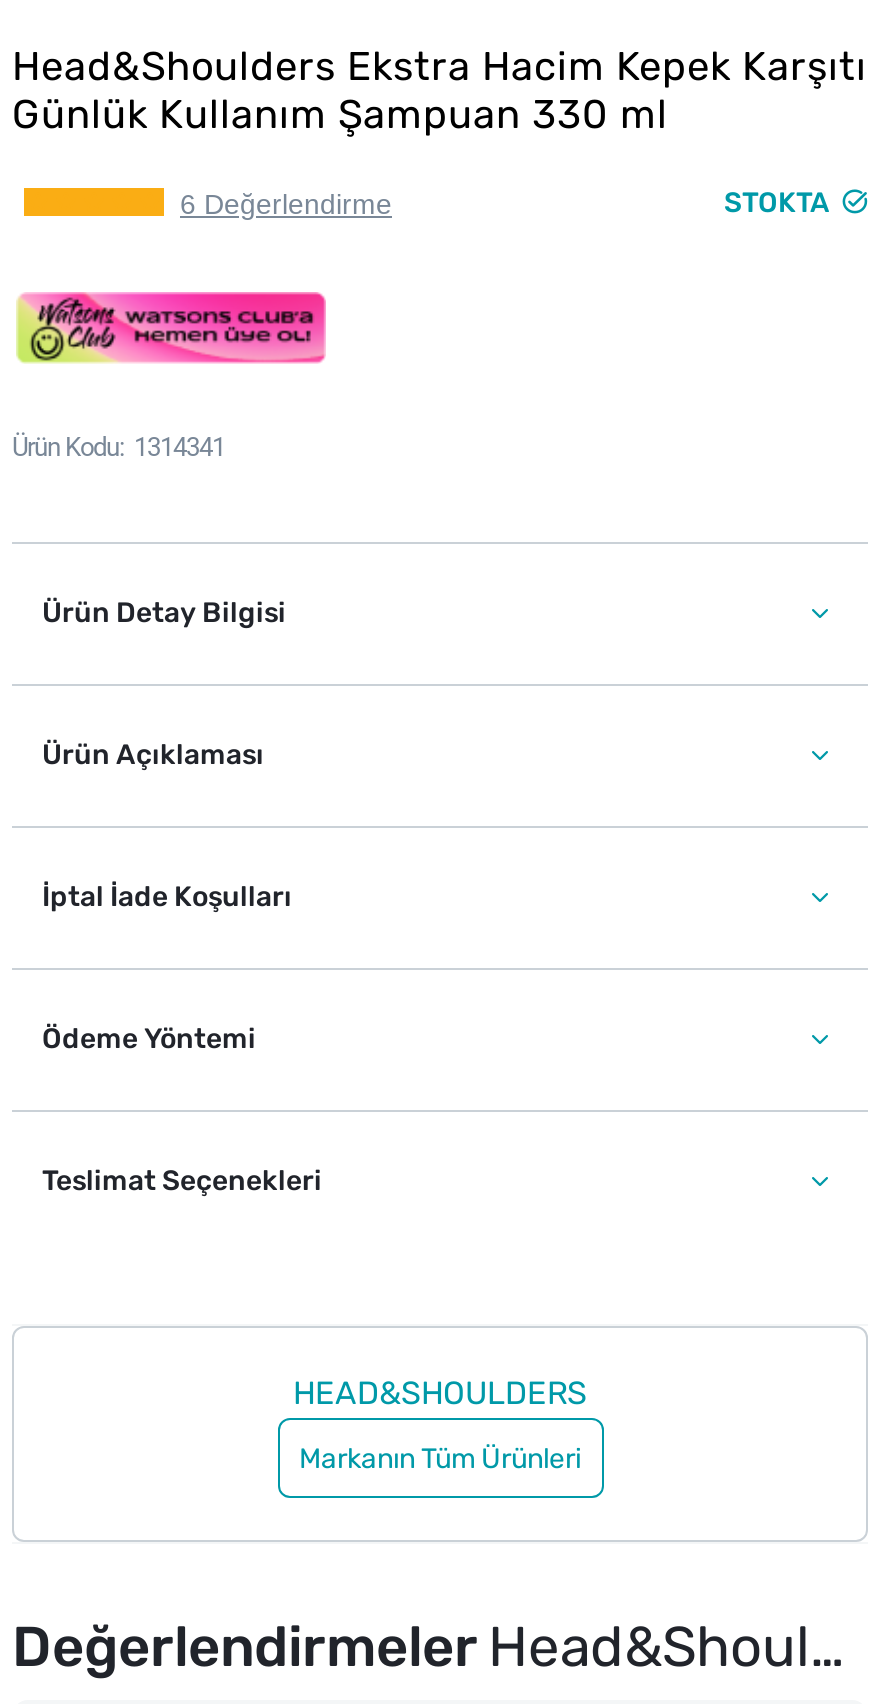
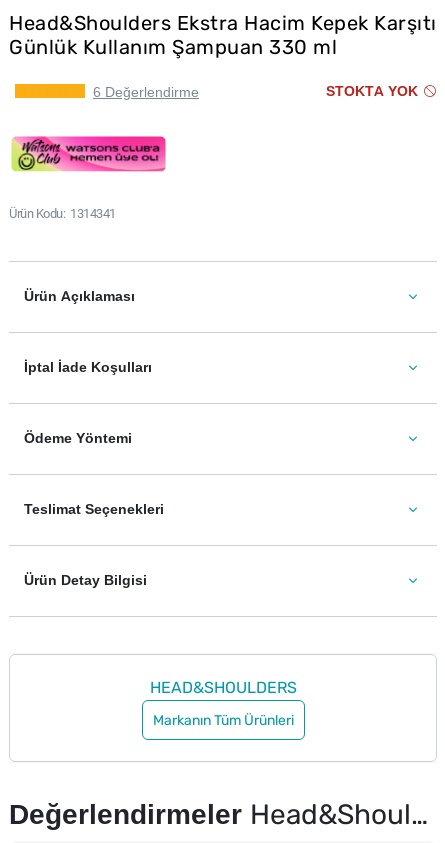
[724,186,830,220] STOKTA -> [326,83,418,100] STOKTA YOK
moved [42,596,286,630] -> [24,572,147,589]: Ürün Detay Bilgisi
moved [42,738,322,1198] -> [24,288,164,518]: Ürün Açıklaması | İptal İade Koşulları | Ödeme Yöntemi | Teslimat Seçenekleri

